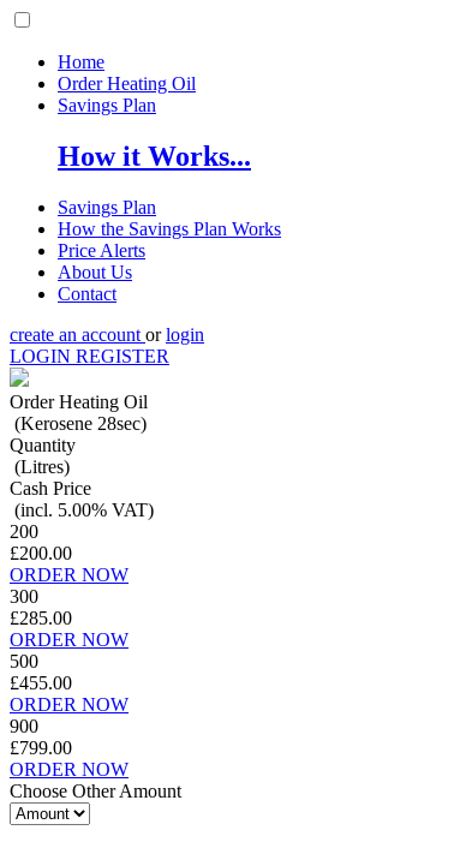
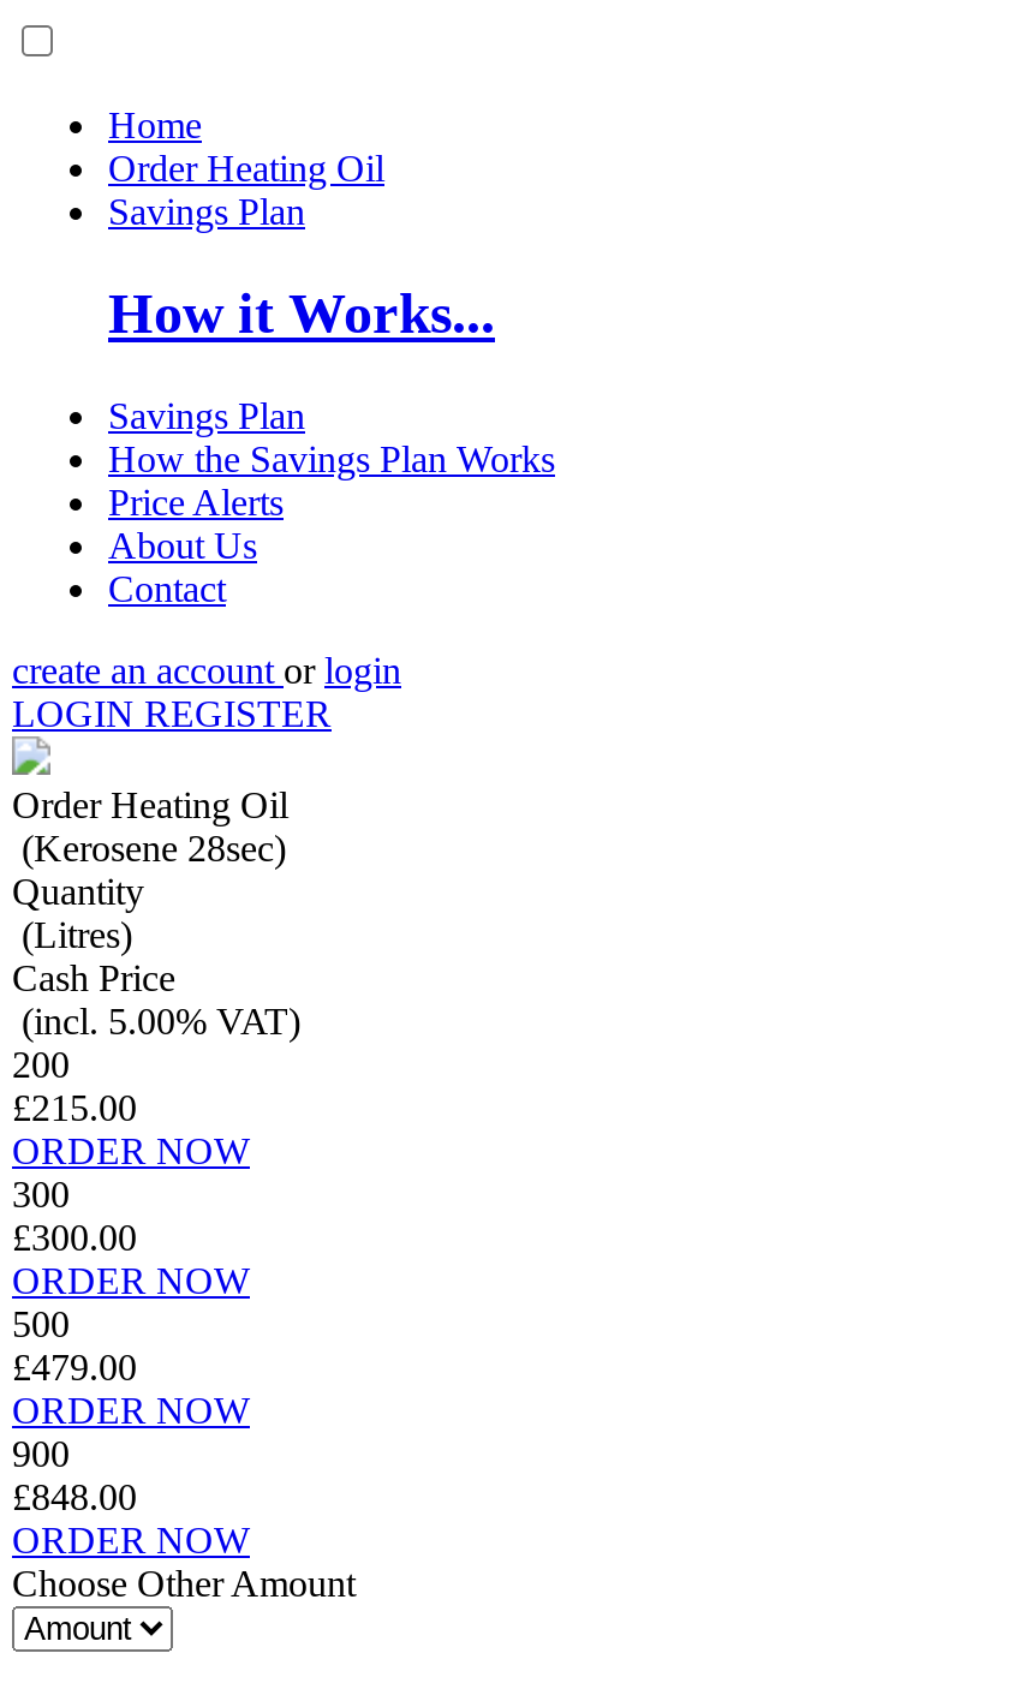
[10,543,72,563] £200.00 -> [12,1087,137,1128] £215.00
[10,608,72,628] £285.00 -> [12,1216,137,1257] £300.00
[10,672,72,693] £455.00 -> [12,1346,137,1387] £479.00
[10,737,72,758] £799.00 -> [12,1476,137,1517] £848.00

